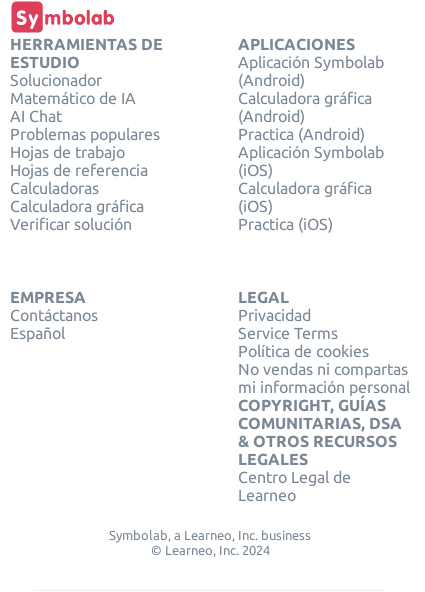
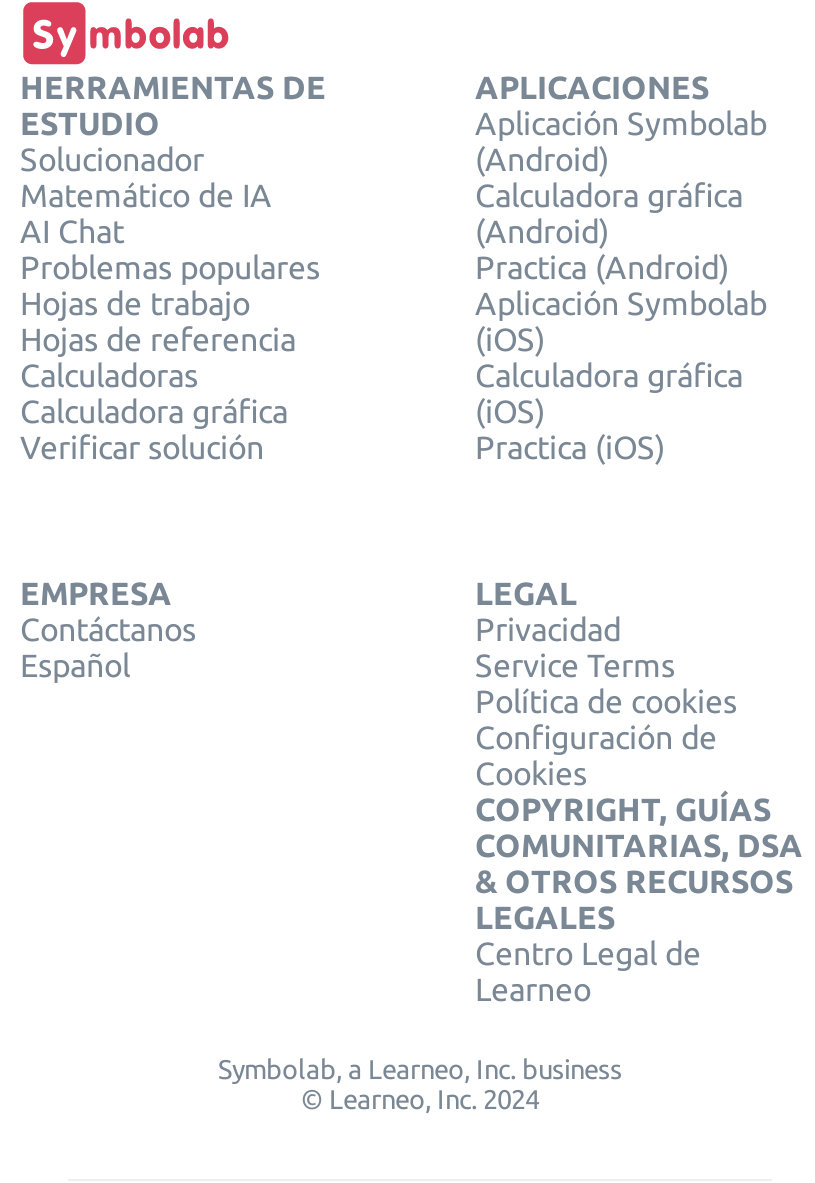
[237,360,409,396] No vendas ni compartas | mi información personal -> [475,720,717,792] Configuración de | Cookies

